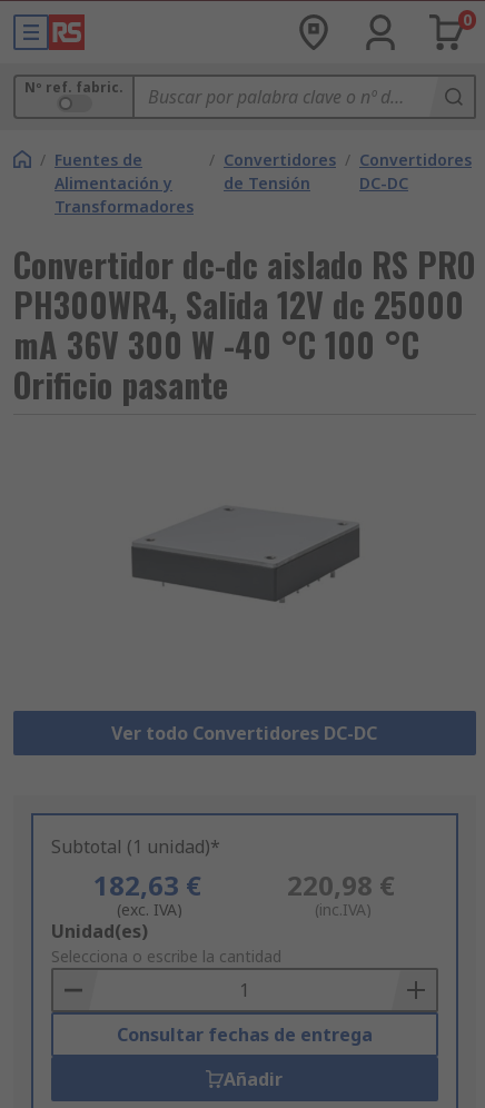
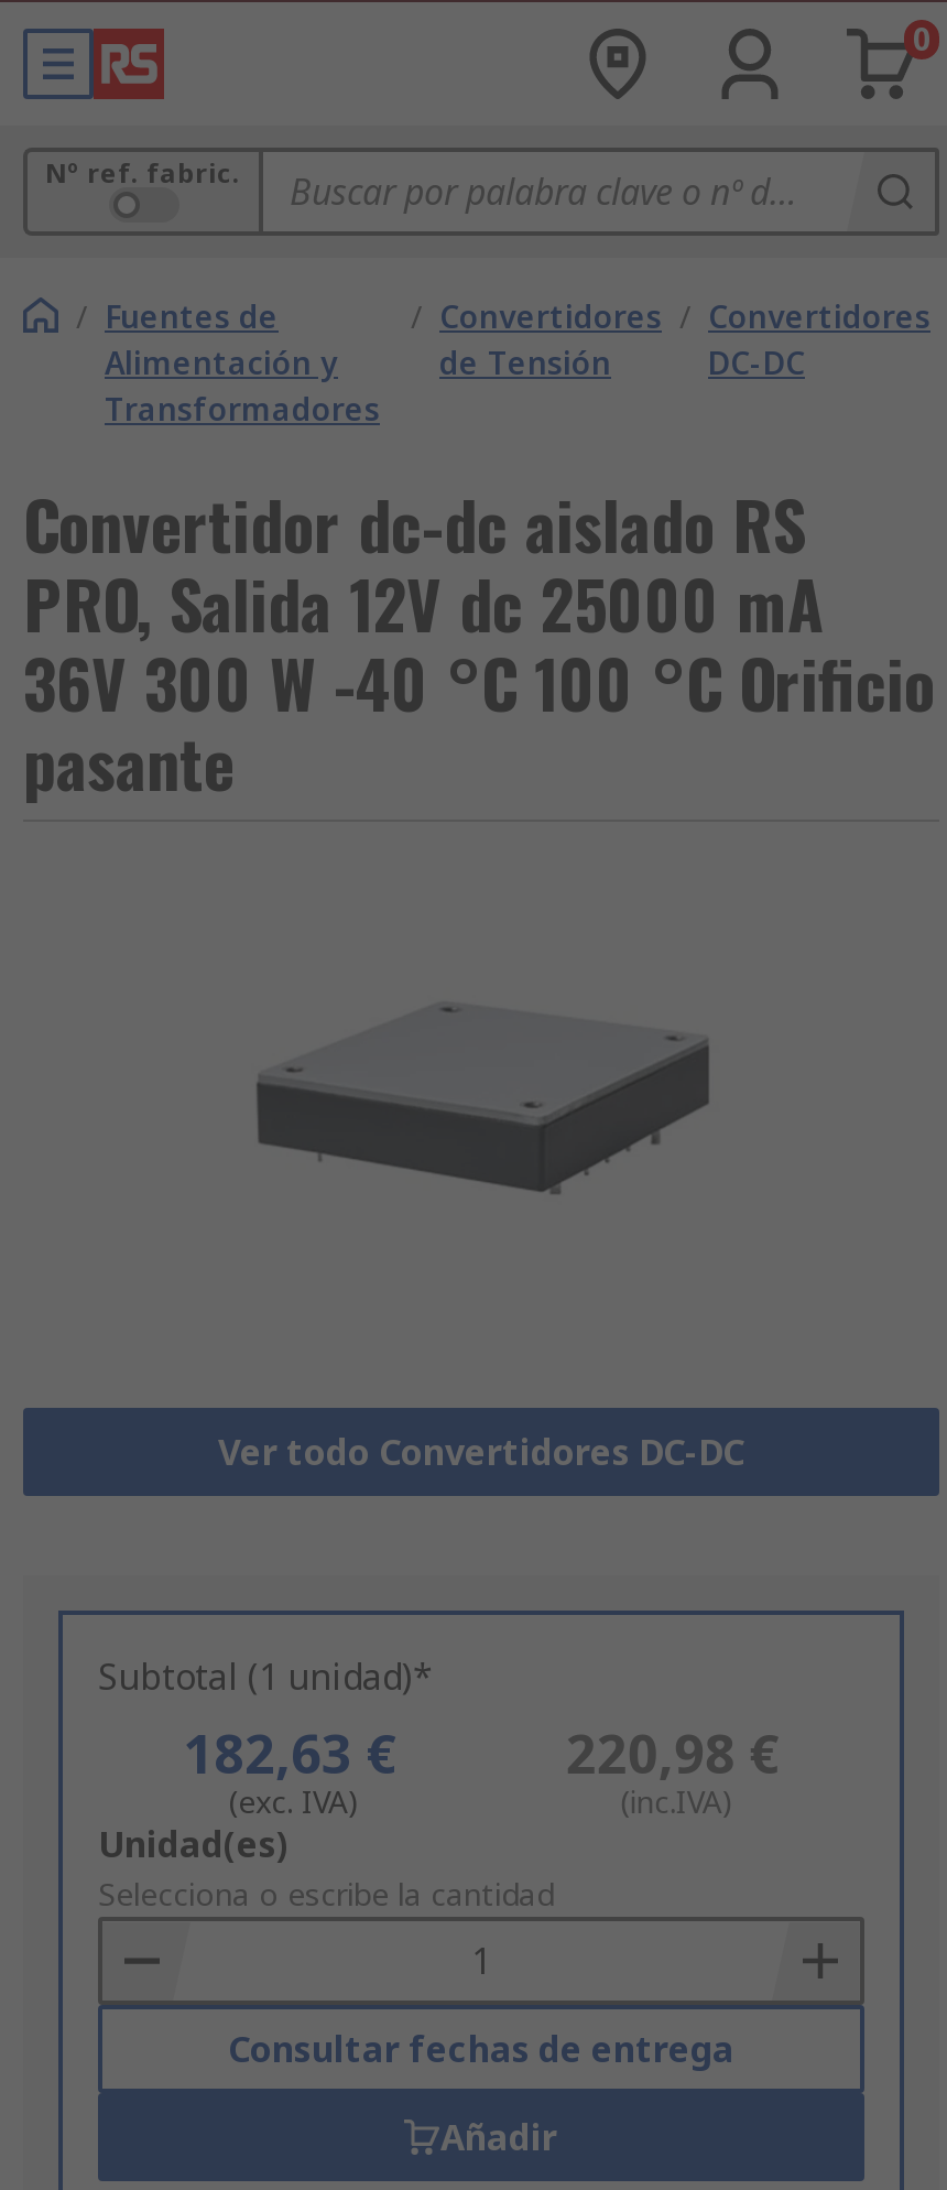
[13,239,475,409] Convertidor dc-dc aislado RS PRO | PH300WR4, Salida 12V dc 25000 | mA 36V 300 W -40 °C 100 °C | Orificio pasante -> [23,474,935,811] Convertidor dc-dc aislado RS | PRO, Salida 12V dc 25000 mA | 36V 300 W -40 °C 100 °C Orificio | pasante

